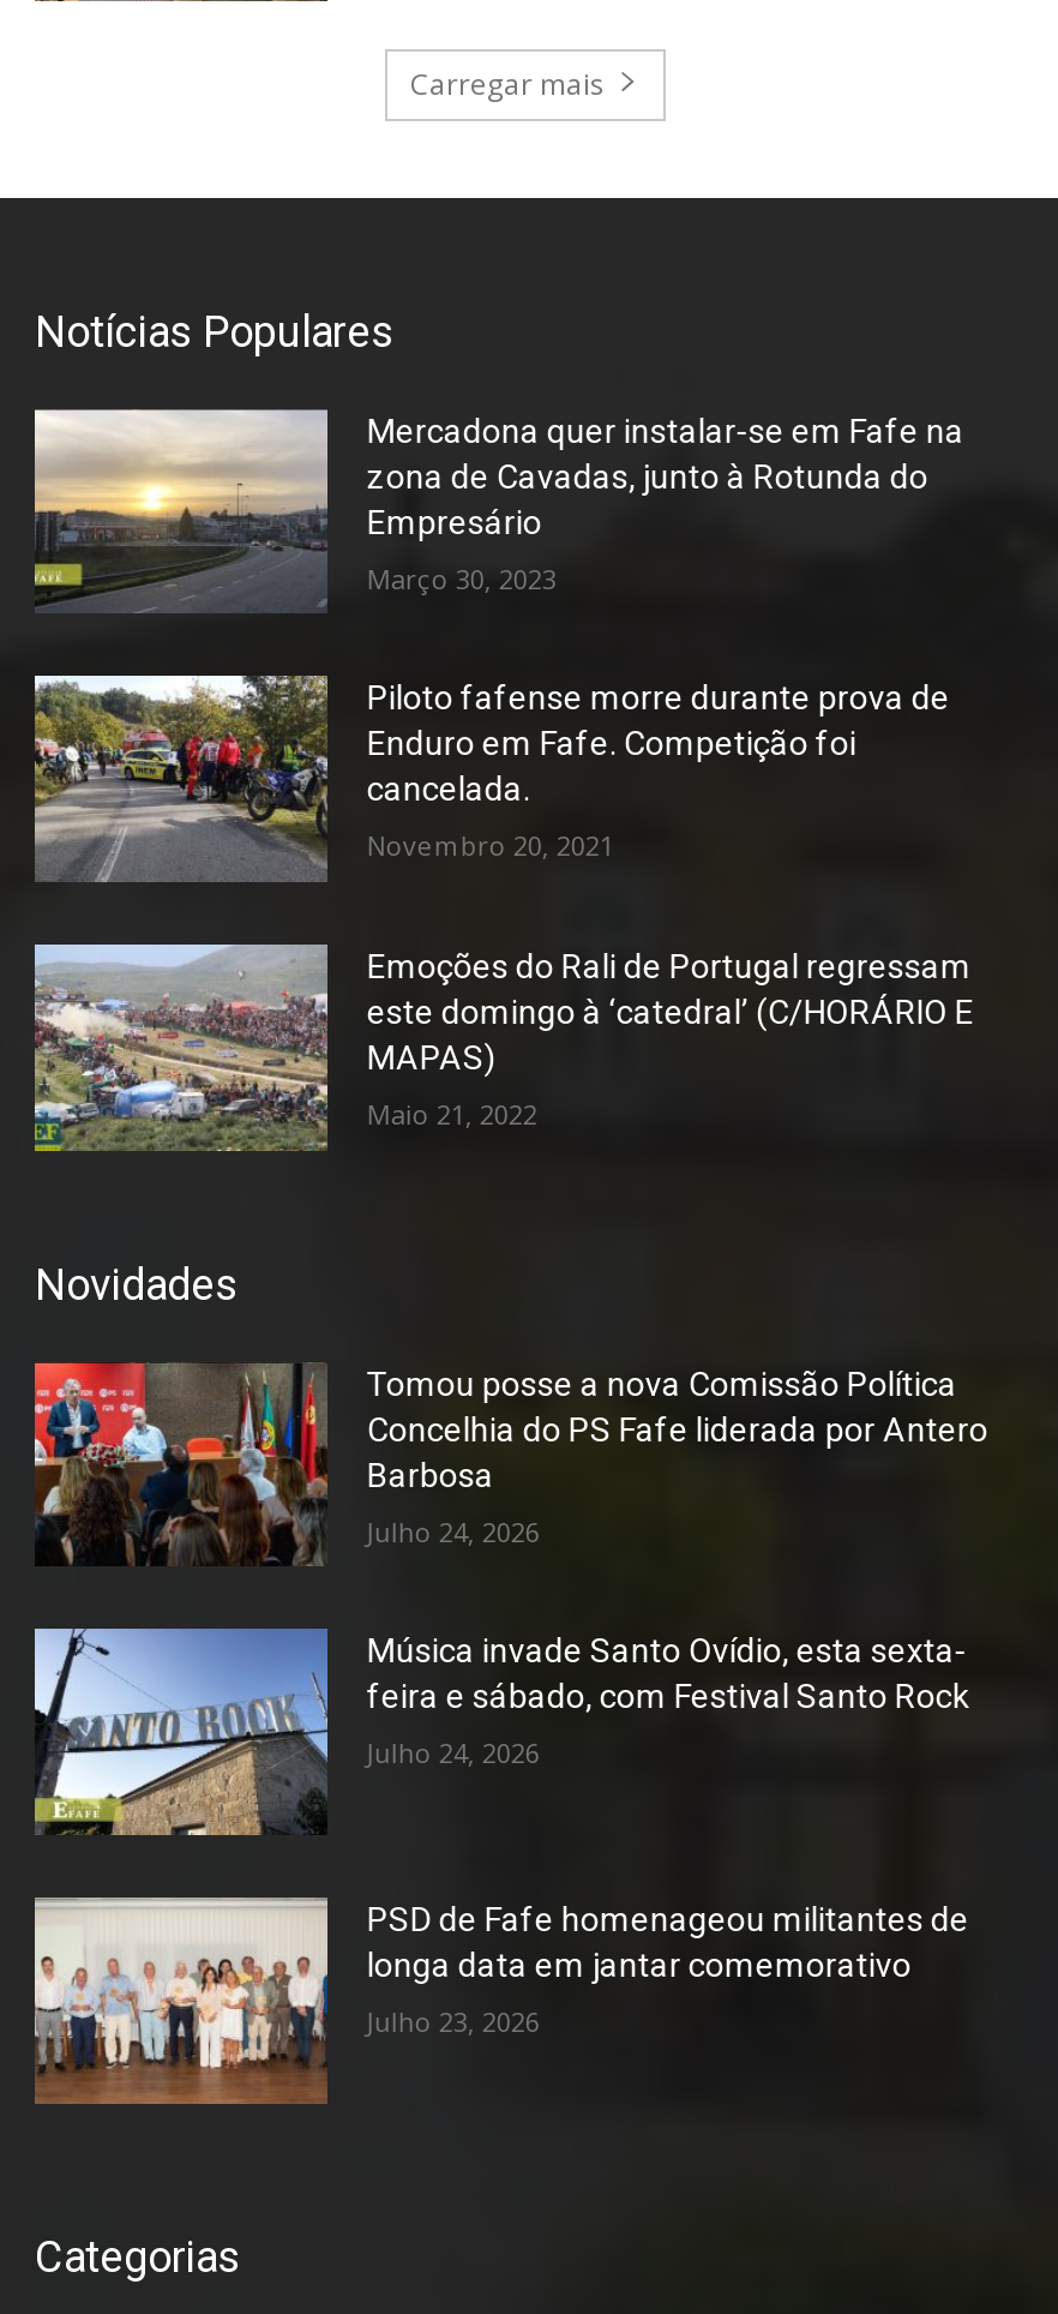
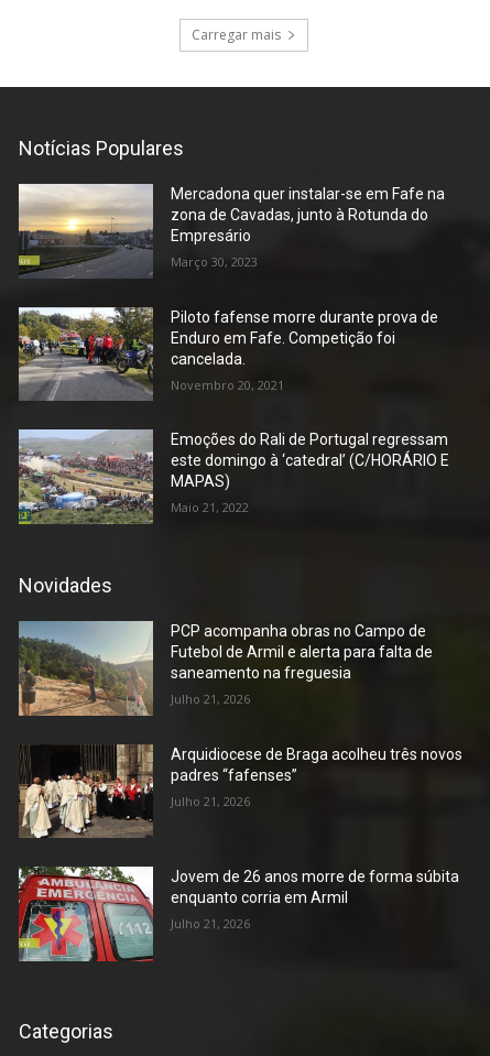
[32,1361,988,1567] [image] | Tomou posse a nova Comissão Política | Concelhia do PS Fafe liderada por Antero | Barbosa -> [18,620,433,717] [image] | PCP acompanha obras no Campo de | Futebol de Armil e alerta para falta de | saneamento na freguesia
[367,1512,540,1548] Julho 24, 2026 -> [171,690,250,707] Julho 21, 2026
[32,1625,969,1836] [image] | Música invade Santo Ovídio, esta sexta- | feira e sábado, com Festival Santo Rock -> [19,743,463,839] [image] | Arquidiocese de Braga acolheu três novos | padres “fafenses”
[367,1734,540,1770] Julho 24, 2026 -> [171,792,250,809] Julho 21, 2026
[32,1896,969,2105] [image] | PSD de Fafe homenageou militantes de | longa data em jantar comemorativo -> [18,867,460,962] [image] | Jovem de 26 anos morre de forma súbita | enquanto corria em Armil
[367,2002,540,2038] Julho 23, 2026 -> [171,915,250,932] Julho 21, 2026

